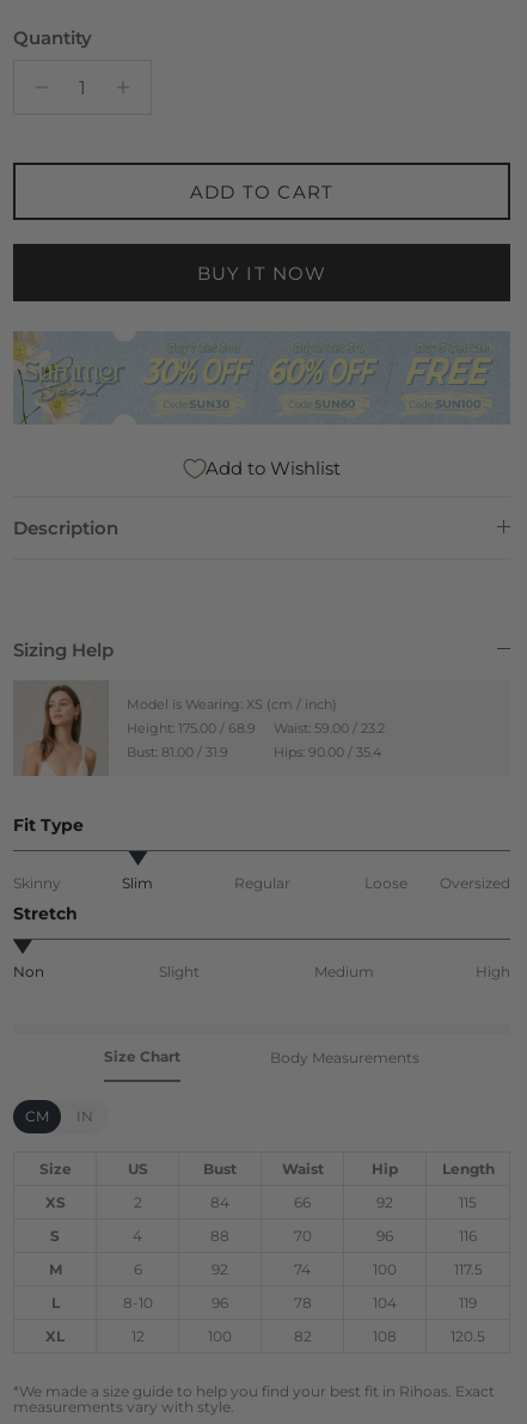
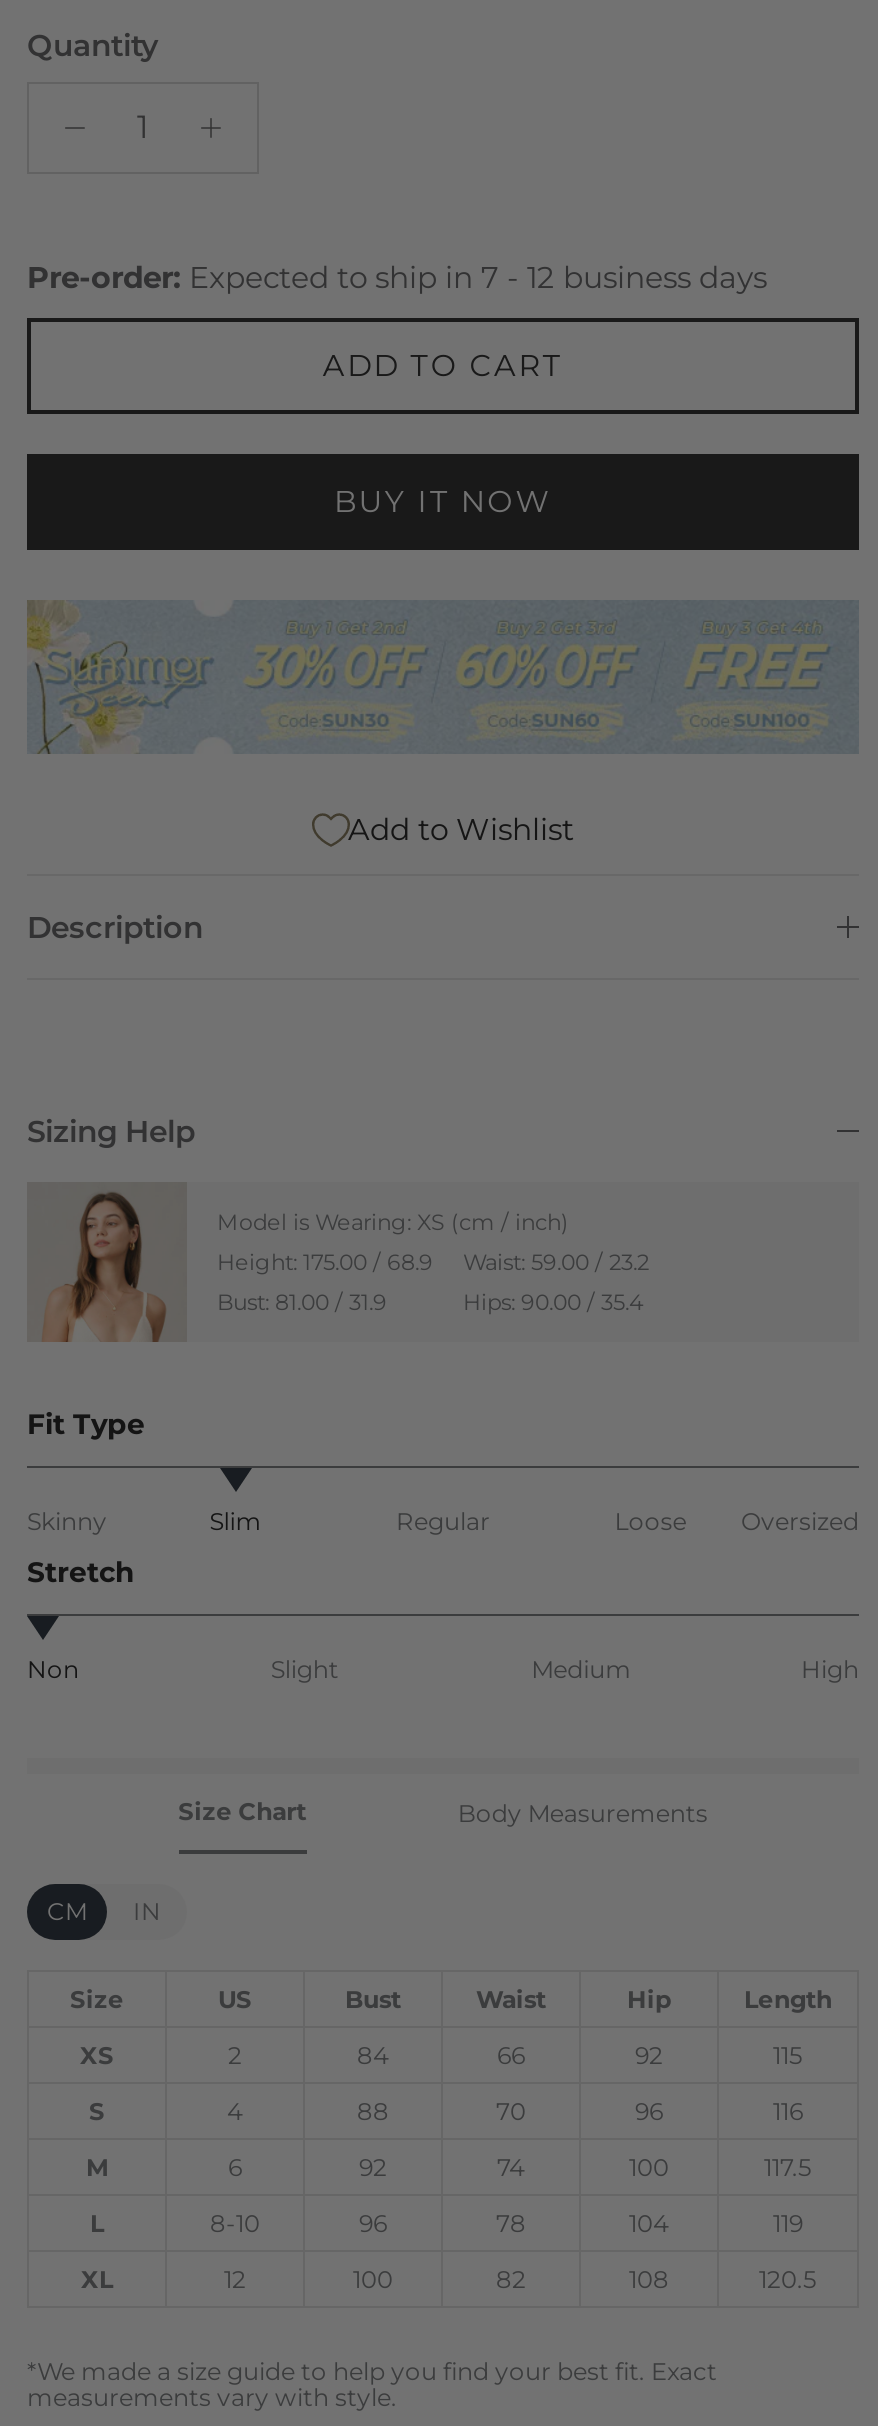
none -> [27,257,767,295] Pre-order: Expected to ship in 7 - 12 business days
[13,1382,495,1400] *We made a size guide to help you find your best fit in Rihoas. Exact -> [27,2356,717,2386] *We made a size guide to help you find your best fit. Exact

